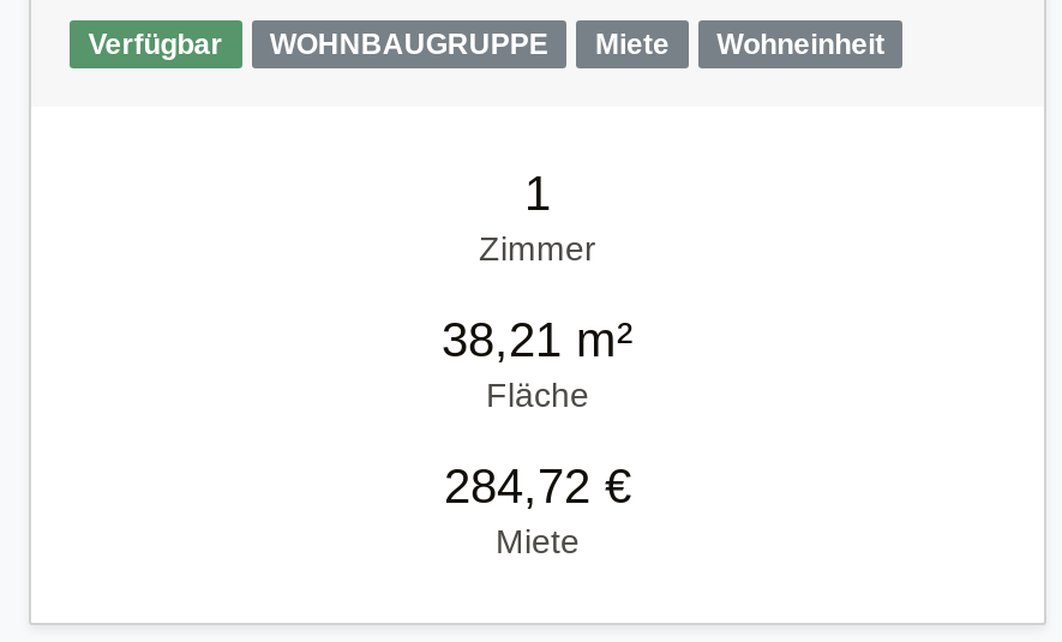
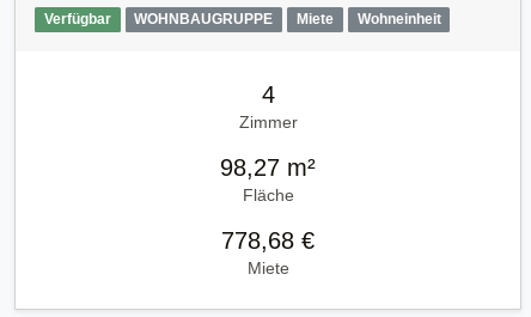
[524,166,551,219] 1 -> [261,81,274,107] 4
[442,312,634,365] 38,21 m² -> [220,154,316,180] 98,27 m²
[444,459,631,511] 284,72 € -> [221,227,315,253] 778,68 €

